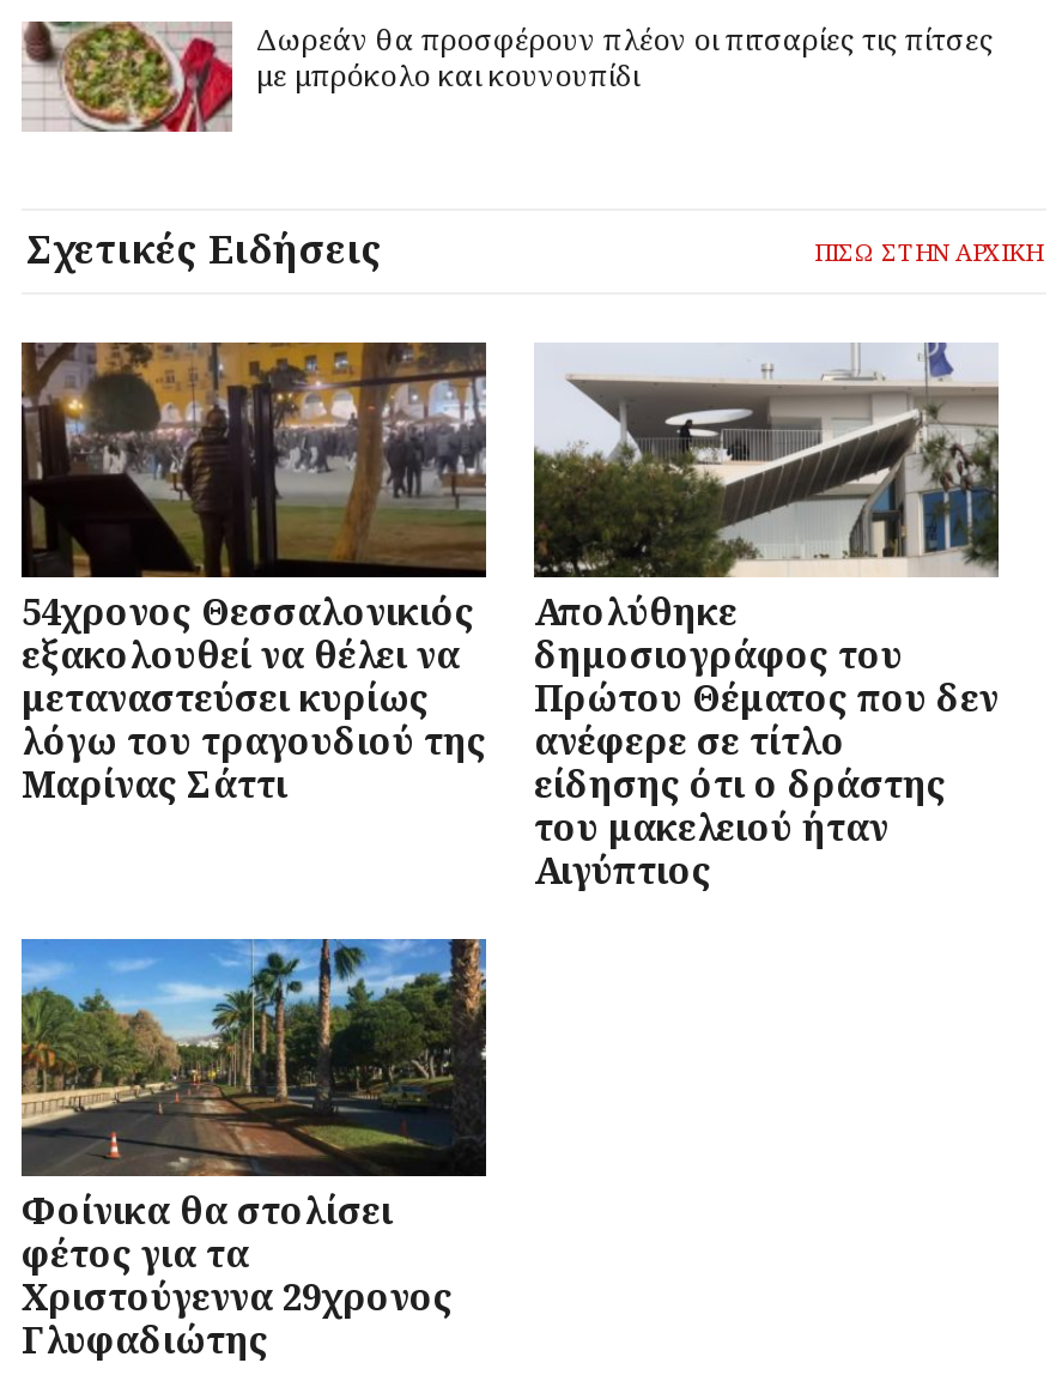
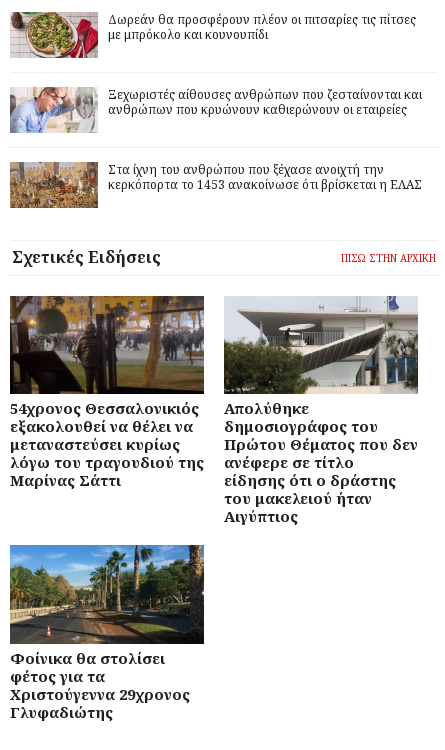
none -> [9,86,422,134] [image] | Ξεχωριστές αίθουσες ανθρώπων που ζεσταίνονται και | ανθρώπων που κρυώνουν καθιερώνουν οι εταιρείες
none -> [10,161,422,208] [image] | Στα ίχνη του ανθρώπου που ξέχασε ανοιχτή την | κερκόπορτα το 1453 ανακοίνωσε ότι βρίσκεται η ΕΛΑΣ

